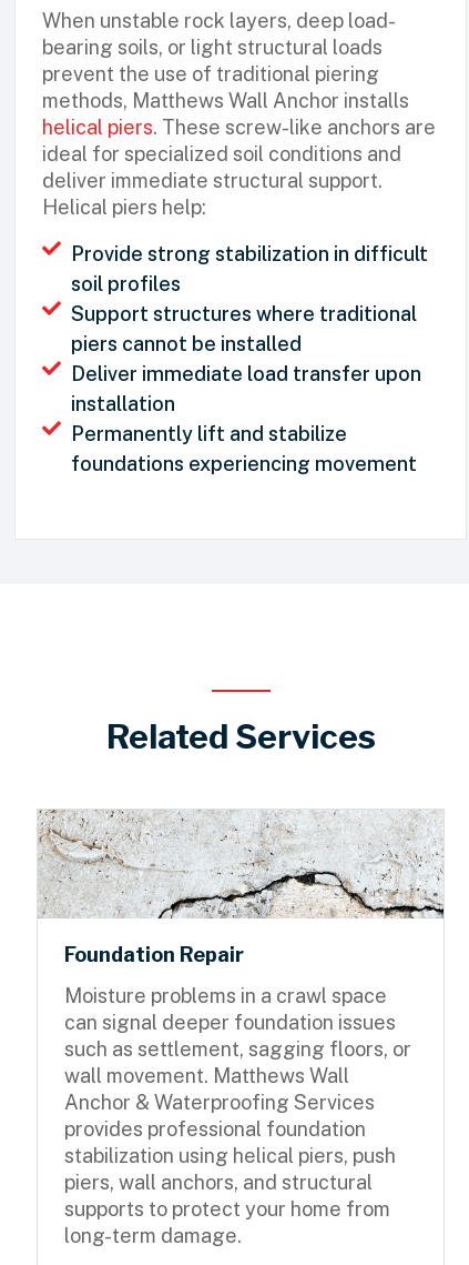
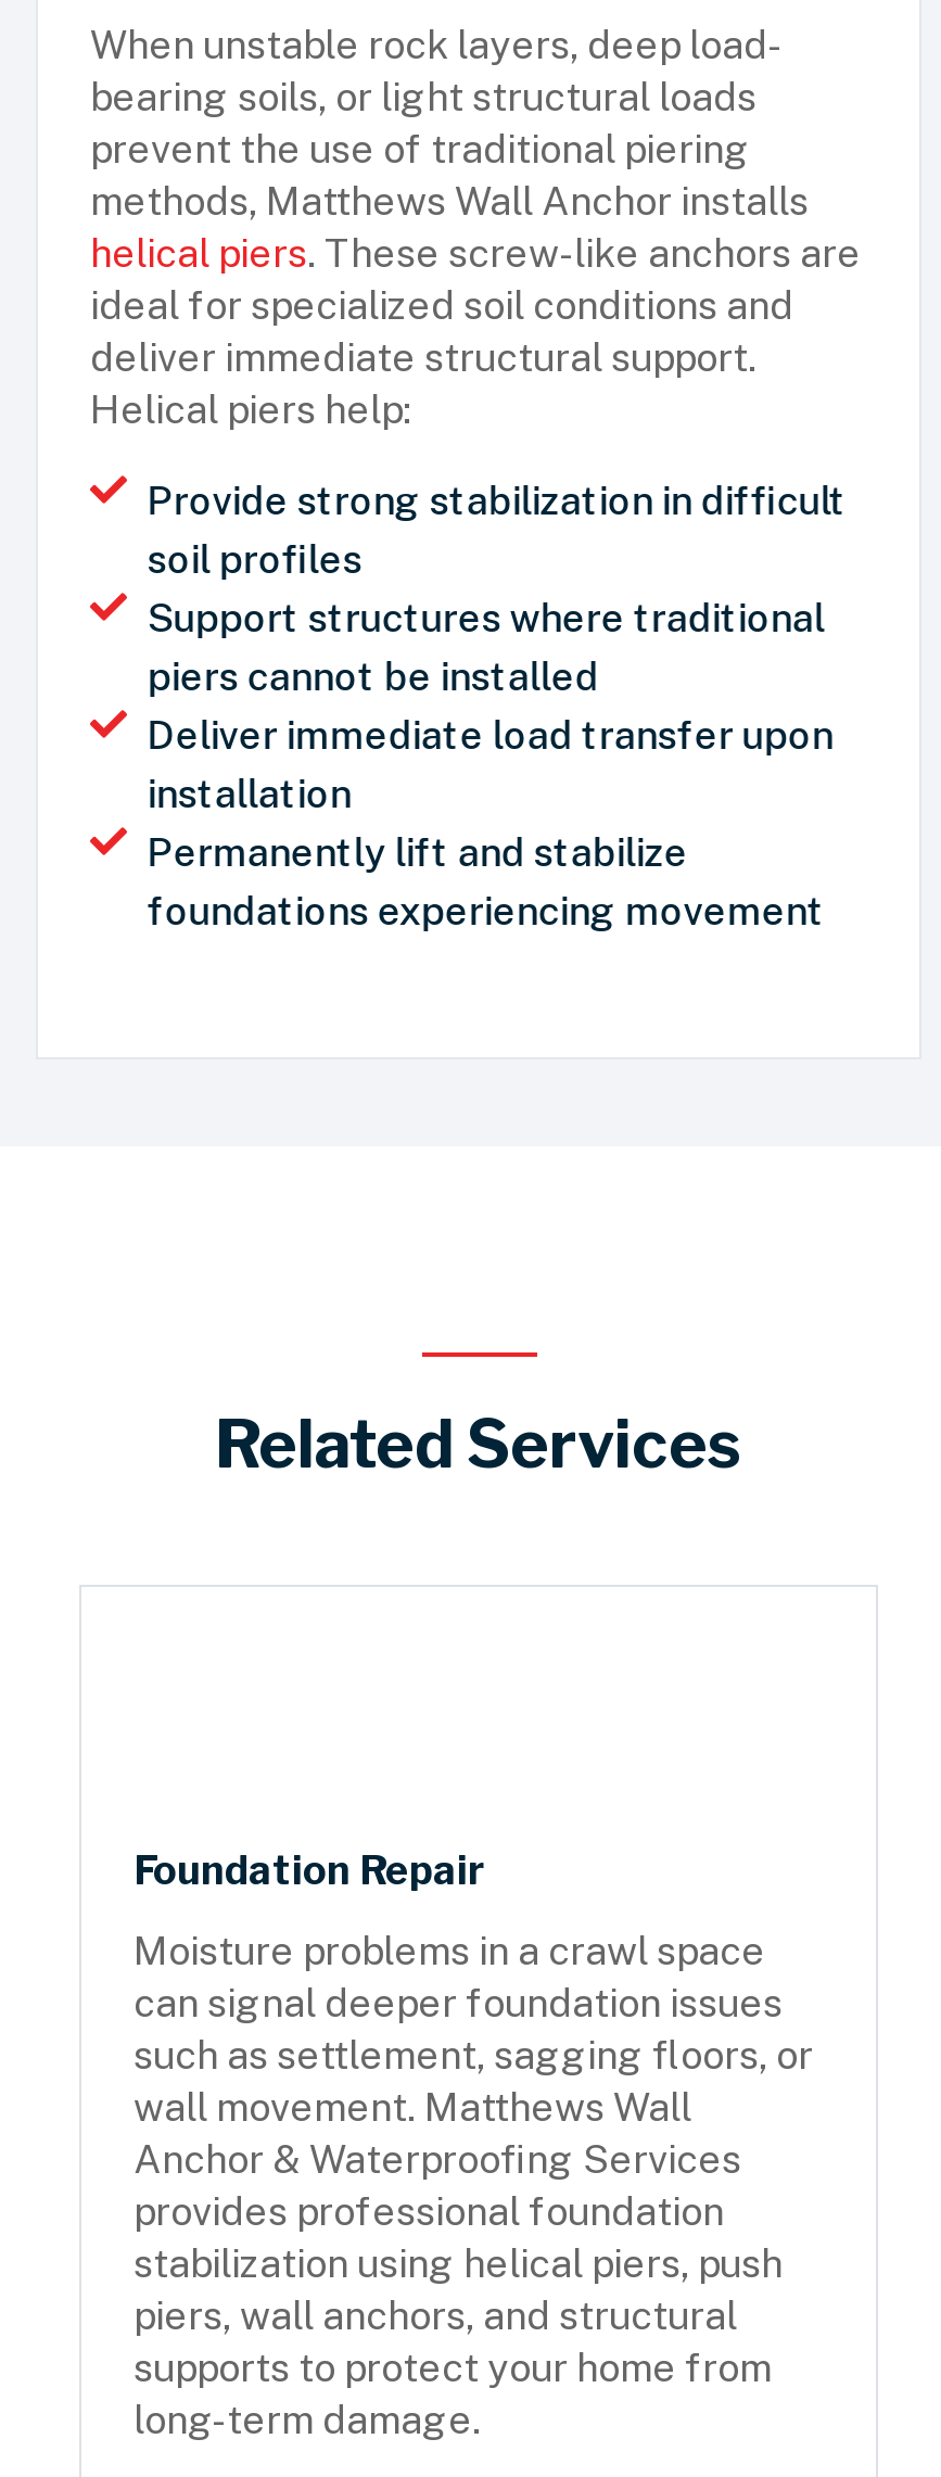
[37,809,445,920] [image] -> none

